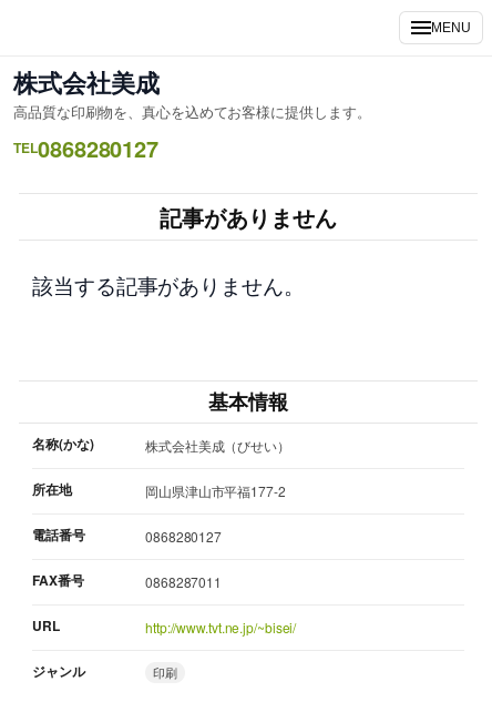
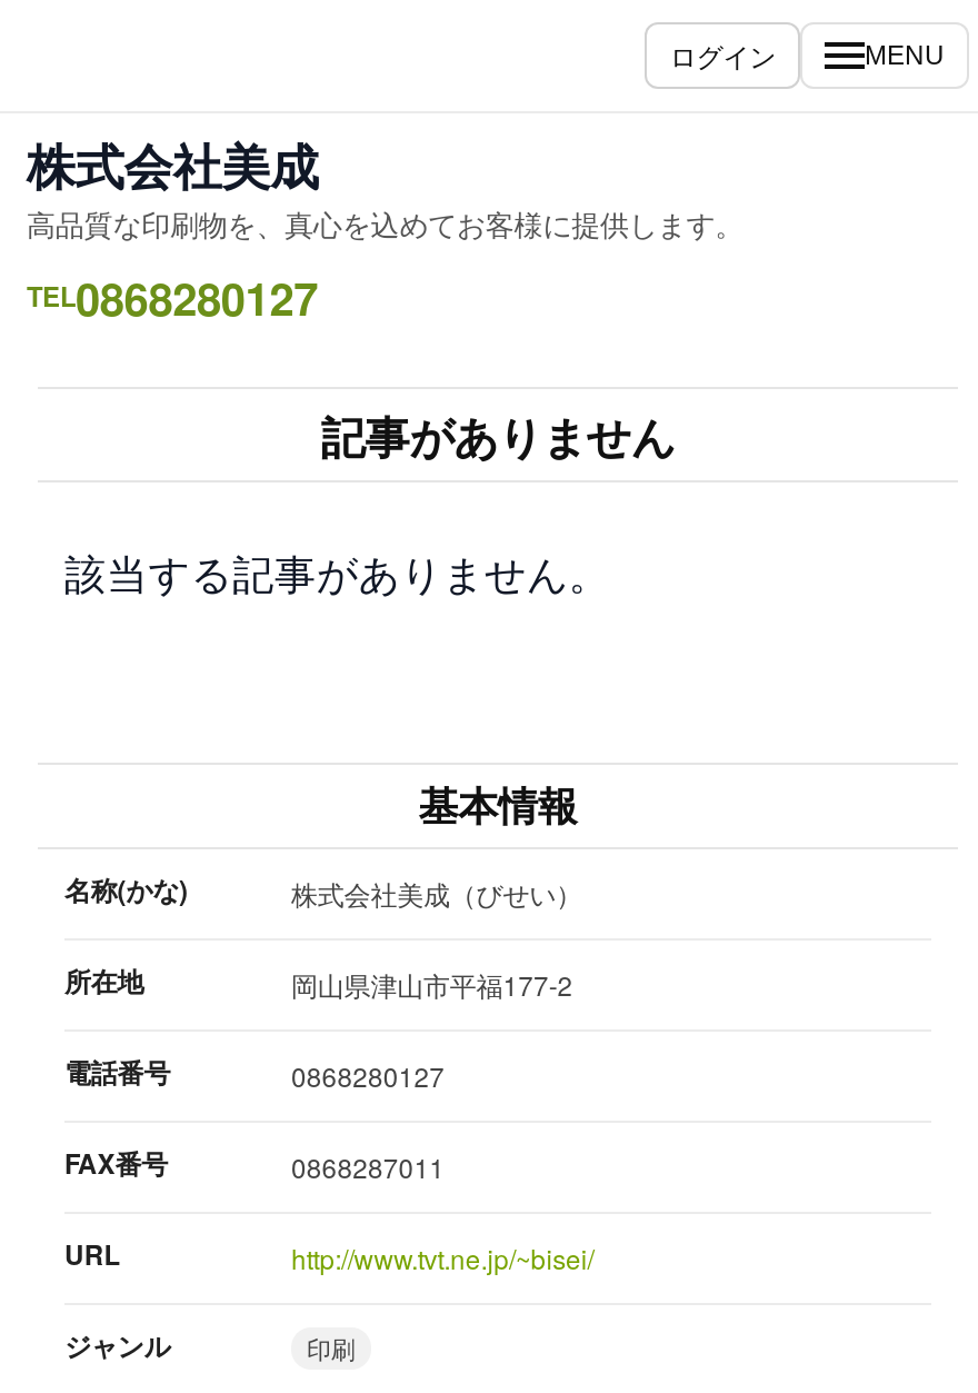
none -> [670,36,776,73] ログイン

